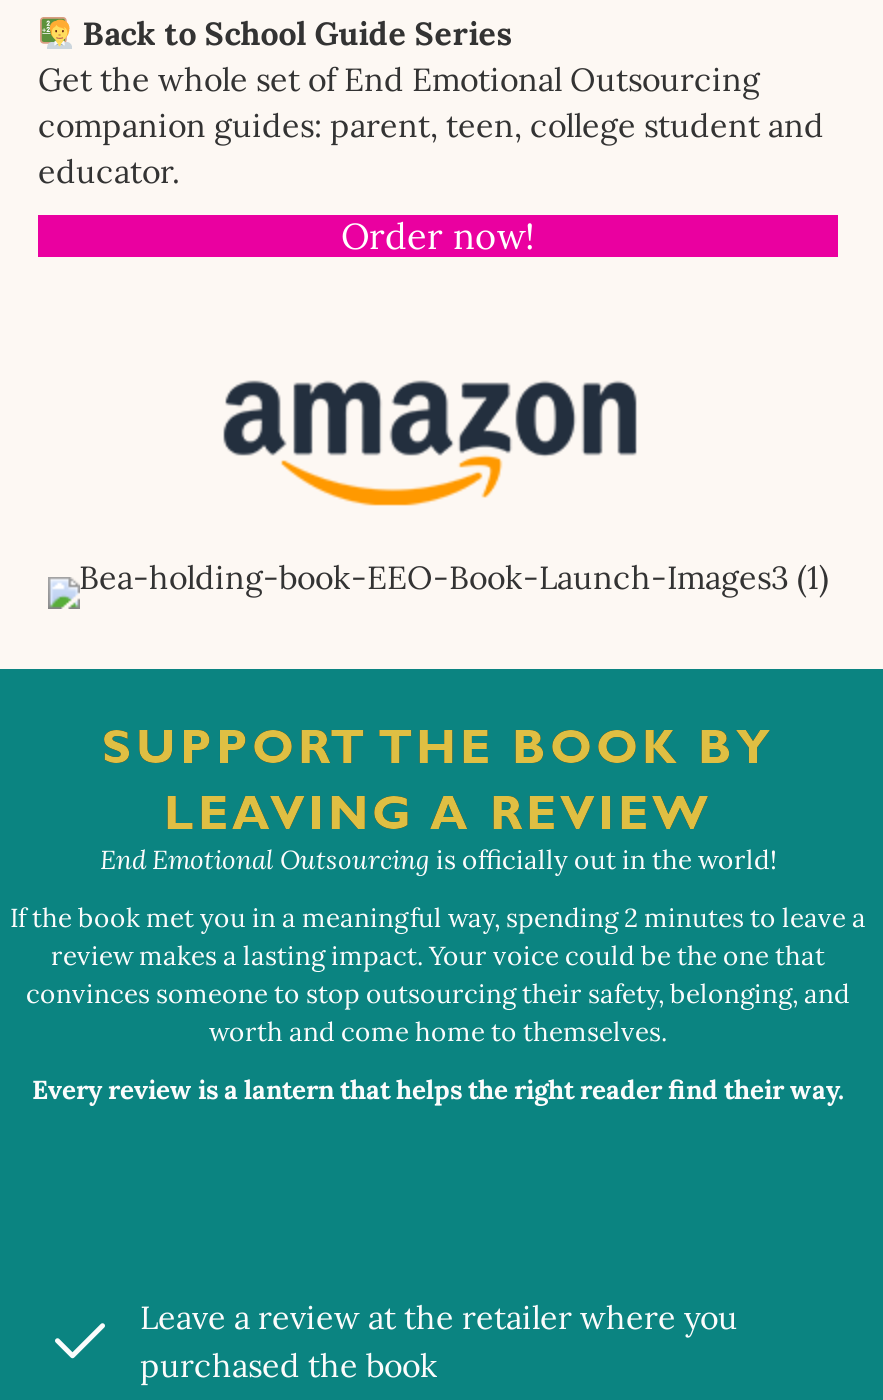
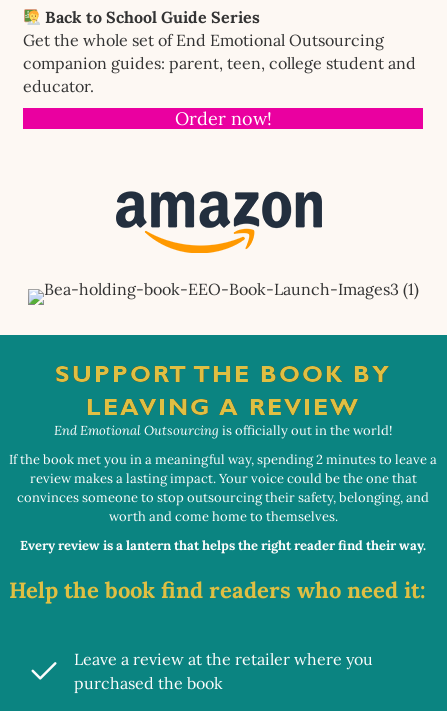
none -> [9,576,426,604] Help the book find readers who need it:

